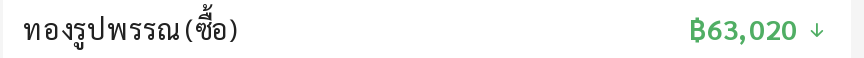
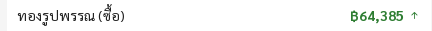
[689,10,803,46] ฿63,020 -> [350,6,407,24] ฿64,385

